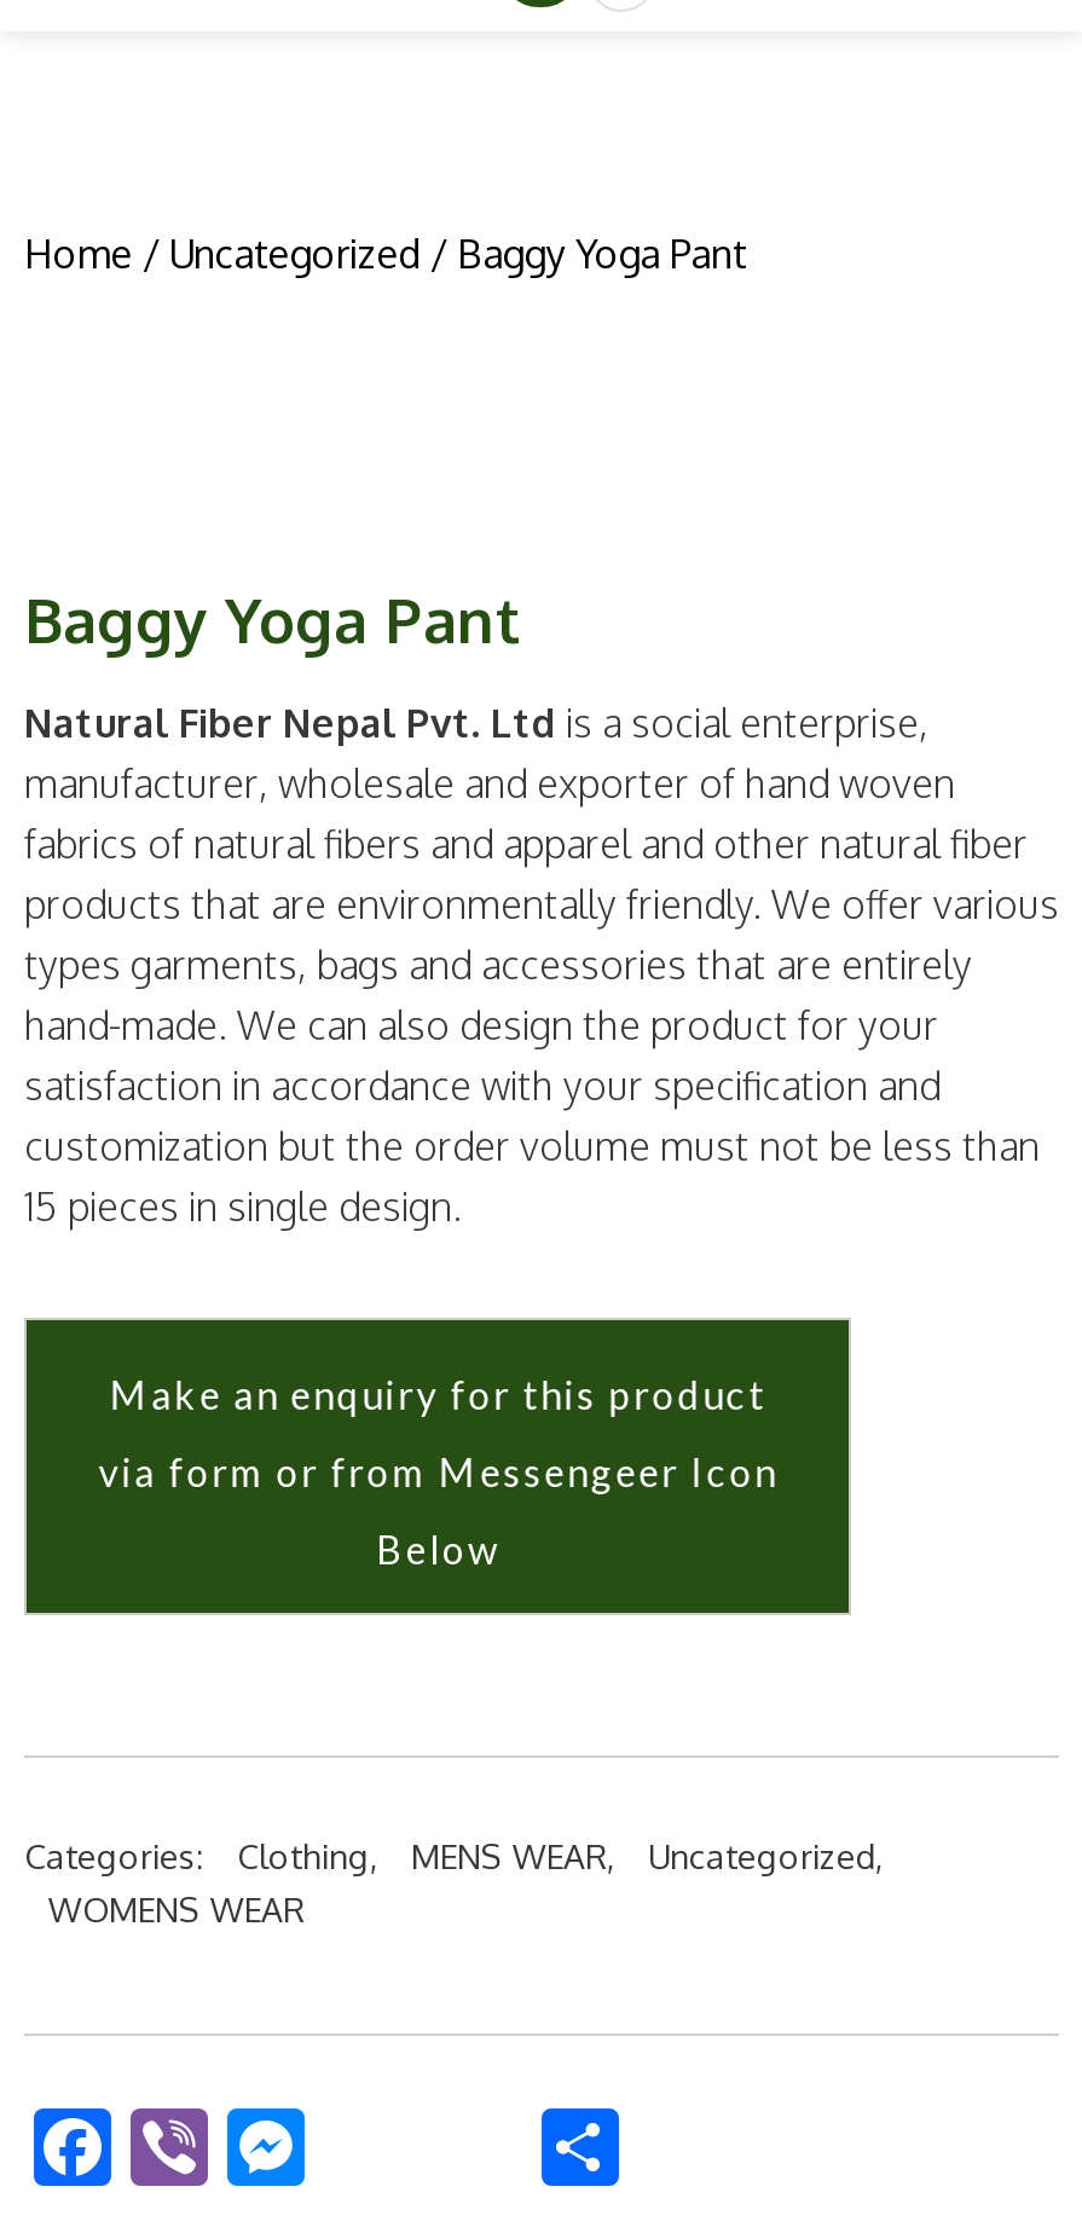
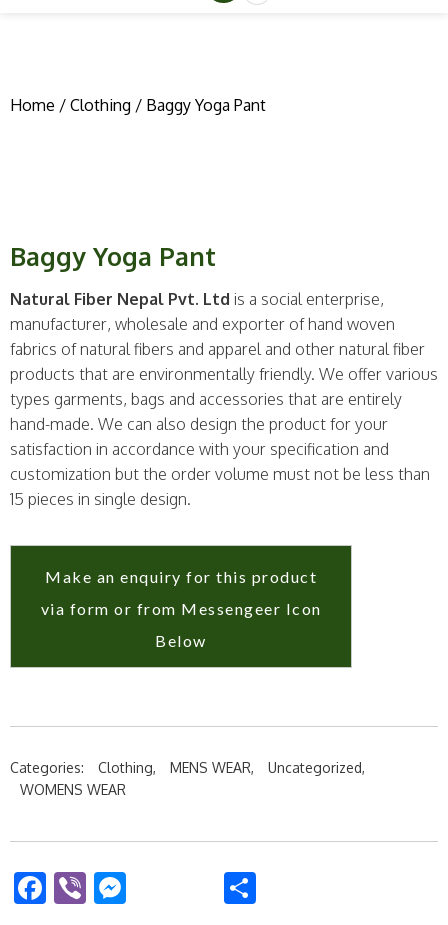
[24,230,747,278] Home / Uncategorized / Baggy Yoga Pant -> [10,95,266,115] Home / Clothing / Baggy Yoga Pant

